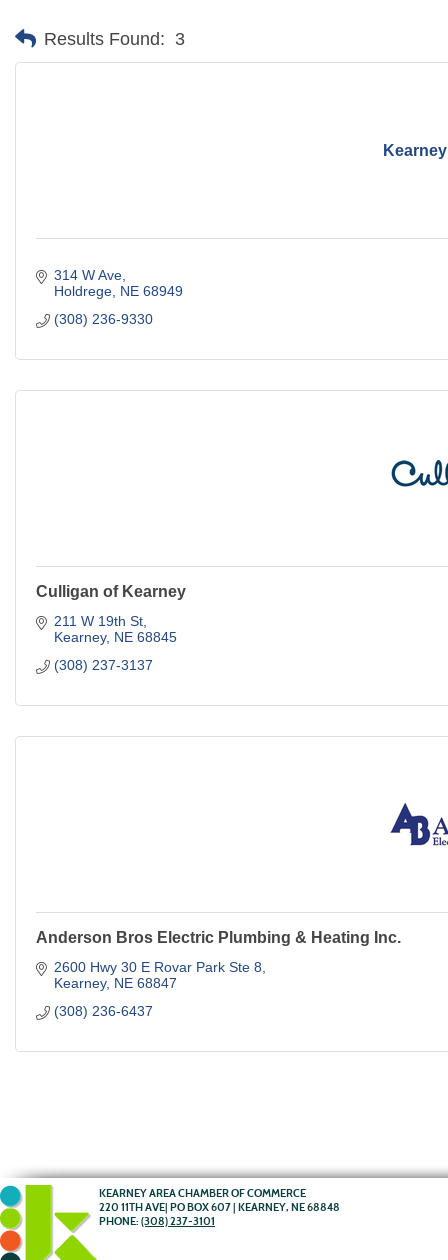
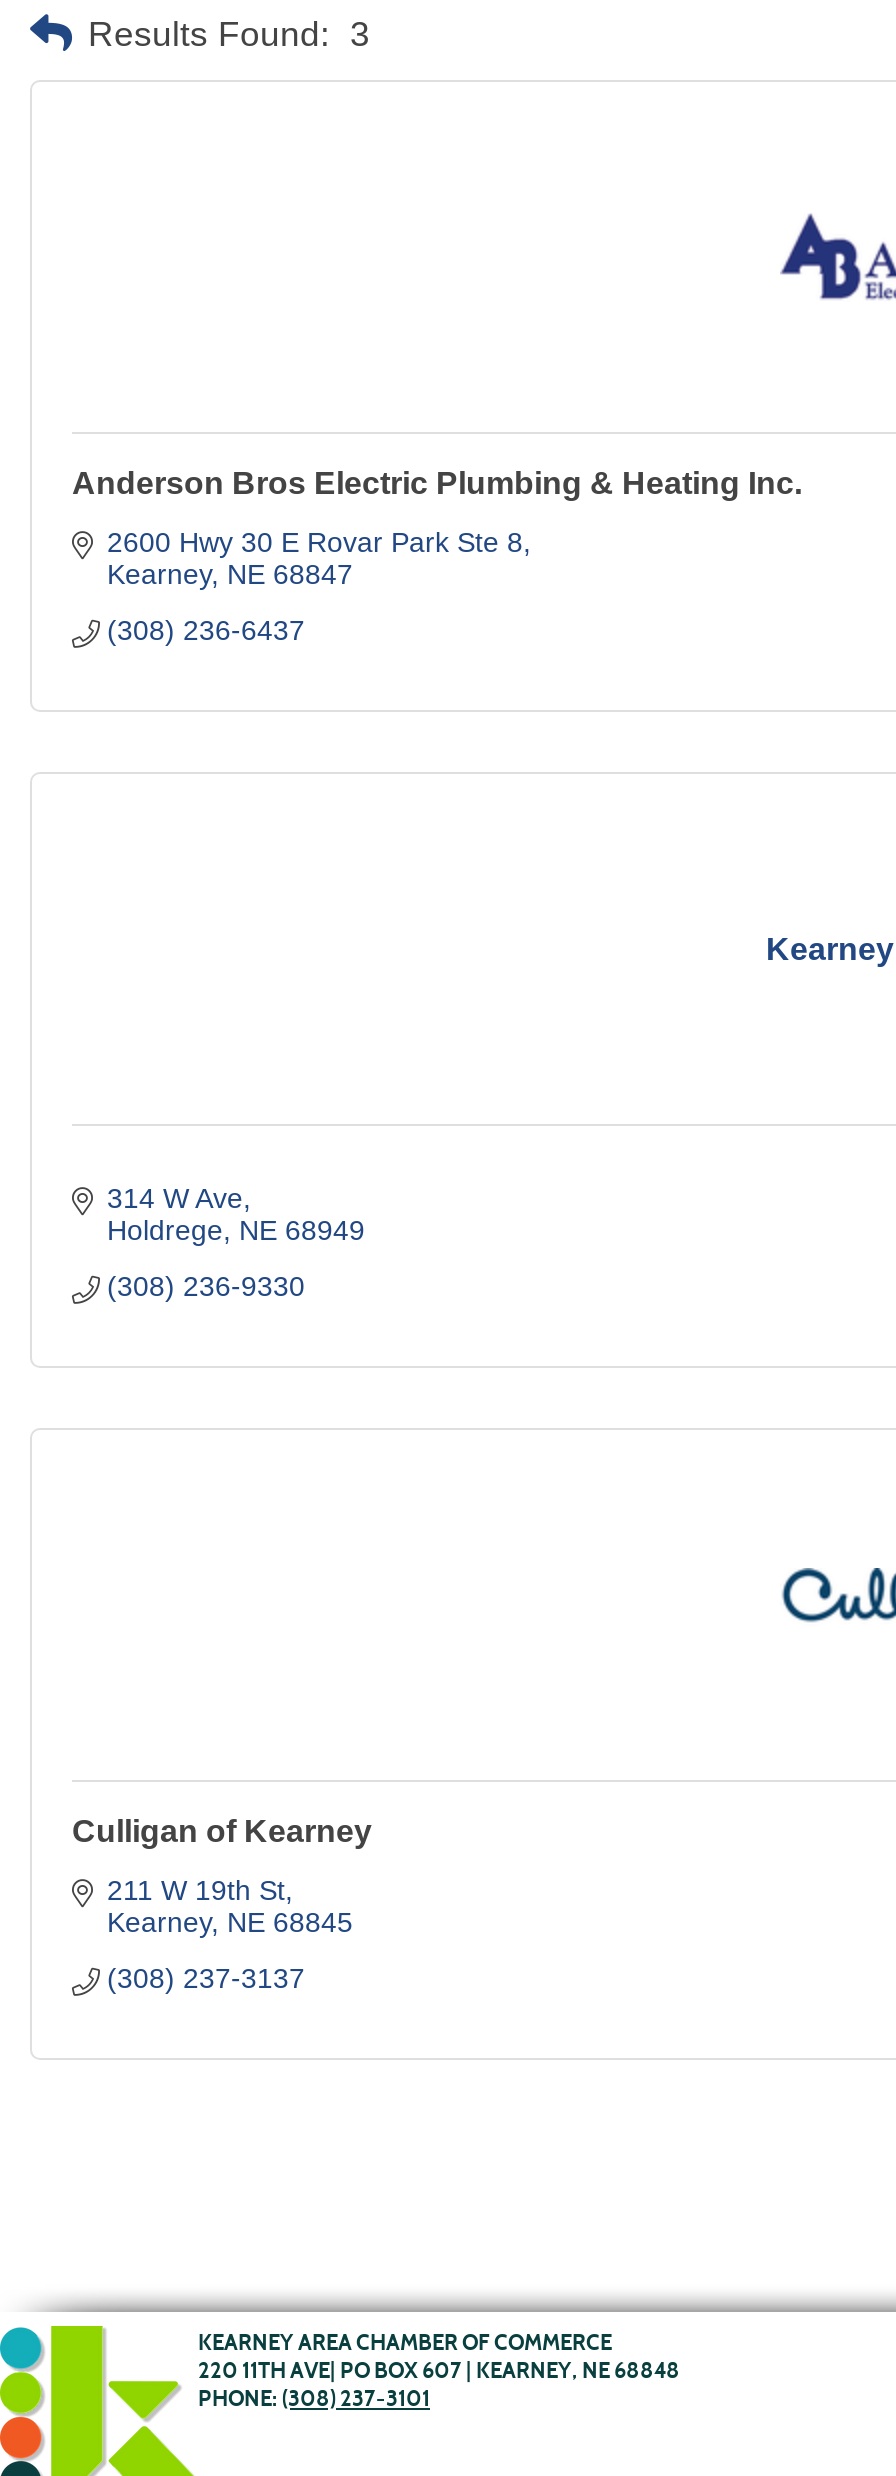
moved [36,267,186,673] -> [72,1182,372,1994]: 314 W Ave | Holdrege NE 68949 | (308) 236-9330 | Culligan of Kearney | 211 W 19th St | Kearney NE 68845 | (308) 237-3137
moved [390,802,445,847] -> [780,212,890,302]: [image]
moved [36,929,401,1019] -> [72,466,802,646]: Anderson Bros Electric Plumbing & Heating Inc. | 2600 Hwy 30 E Rovar Park Ste 8 | Kearney NE 68847 | (308) 236-6437

